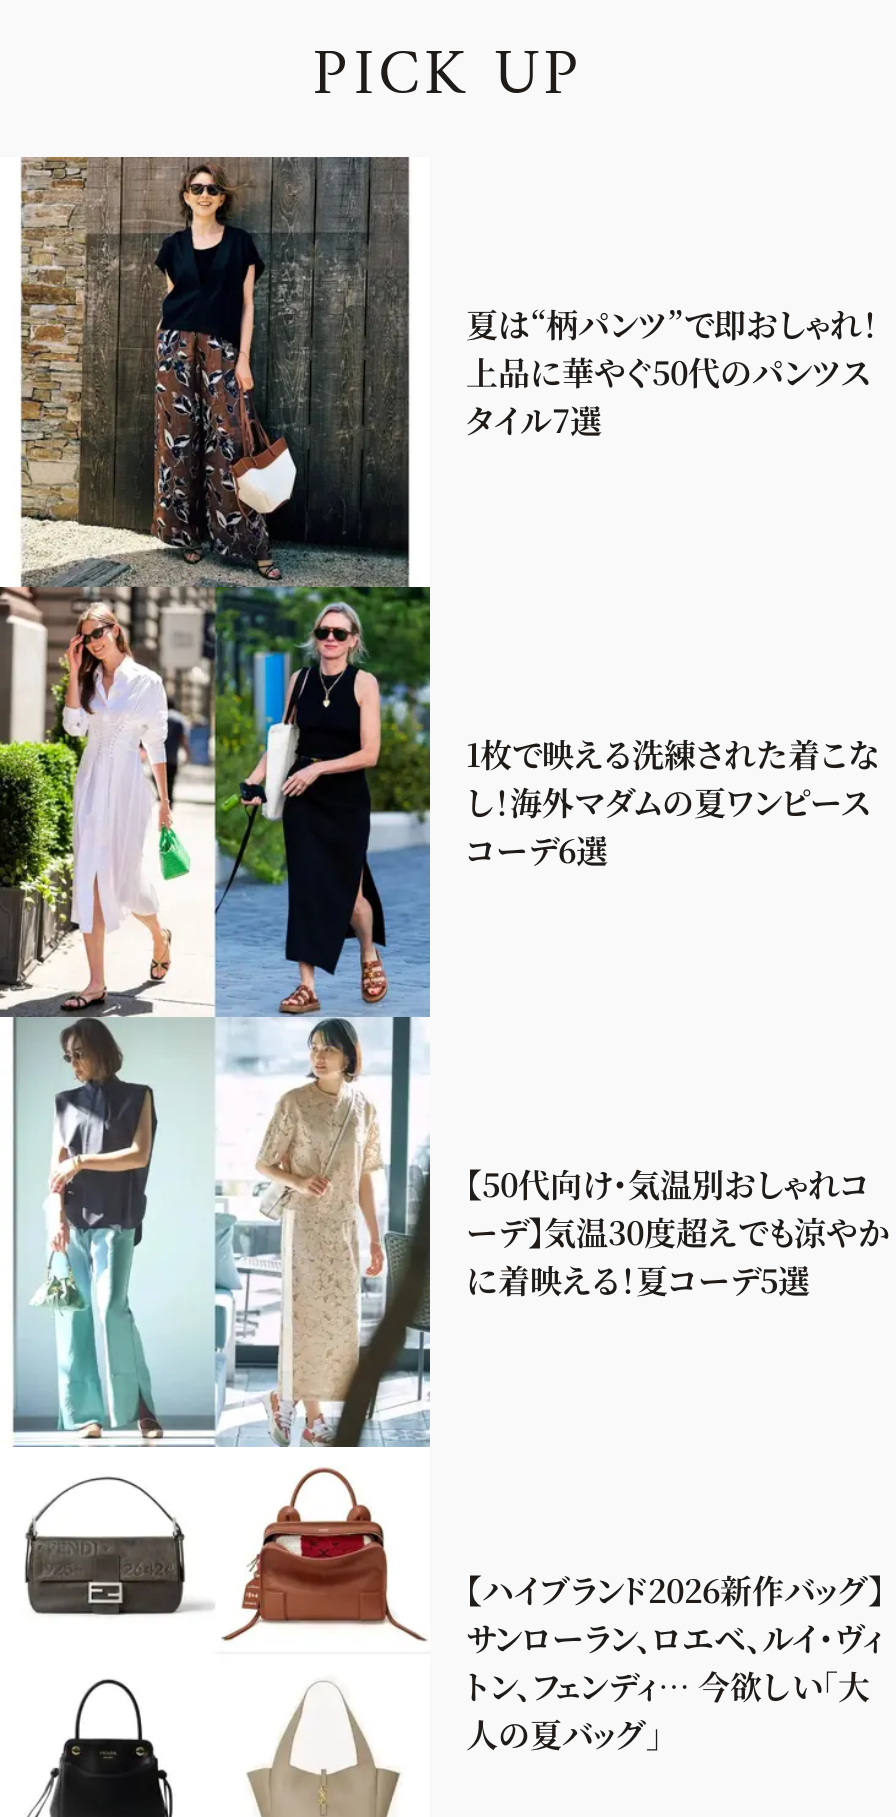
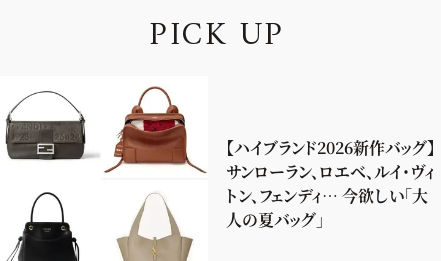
[6,155,878,1449] [image] | 夏は“柄パンツ”で即おしゃれ！ | 上品に華やぐ50代のパンツス | タイル7選 -> none
[466,730,880,872] 1枚で映える洗練された着こな | し！海外マダムの夏ワンピース | コーデ6選 -> none
[466,1160,890,1302] 【50代向け・気温別おしゃれコ | ーデ】気温30度超えでも涼やか | に着映える！夏コーデ5選 -> none

